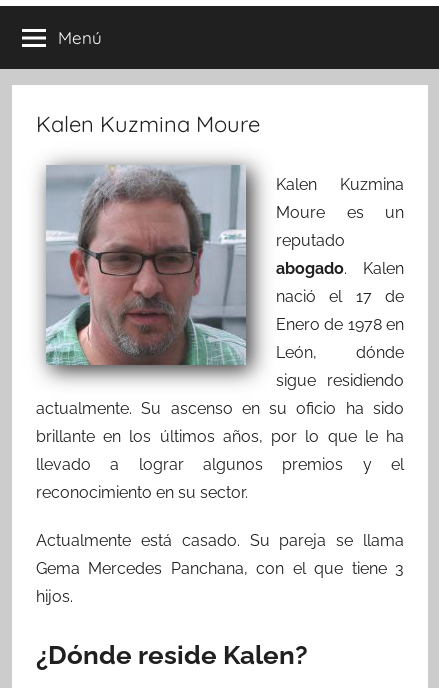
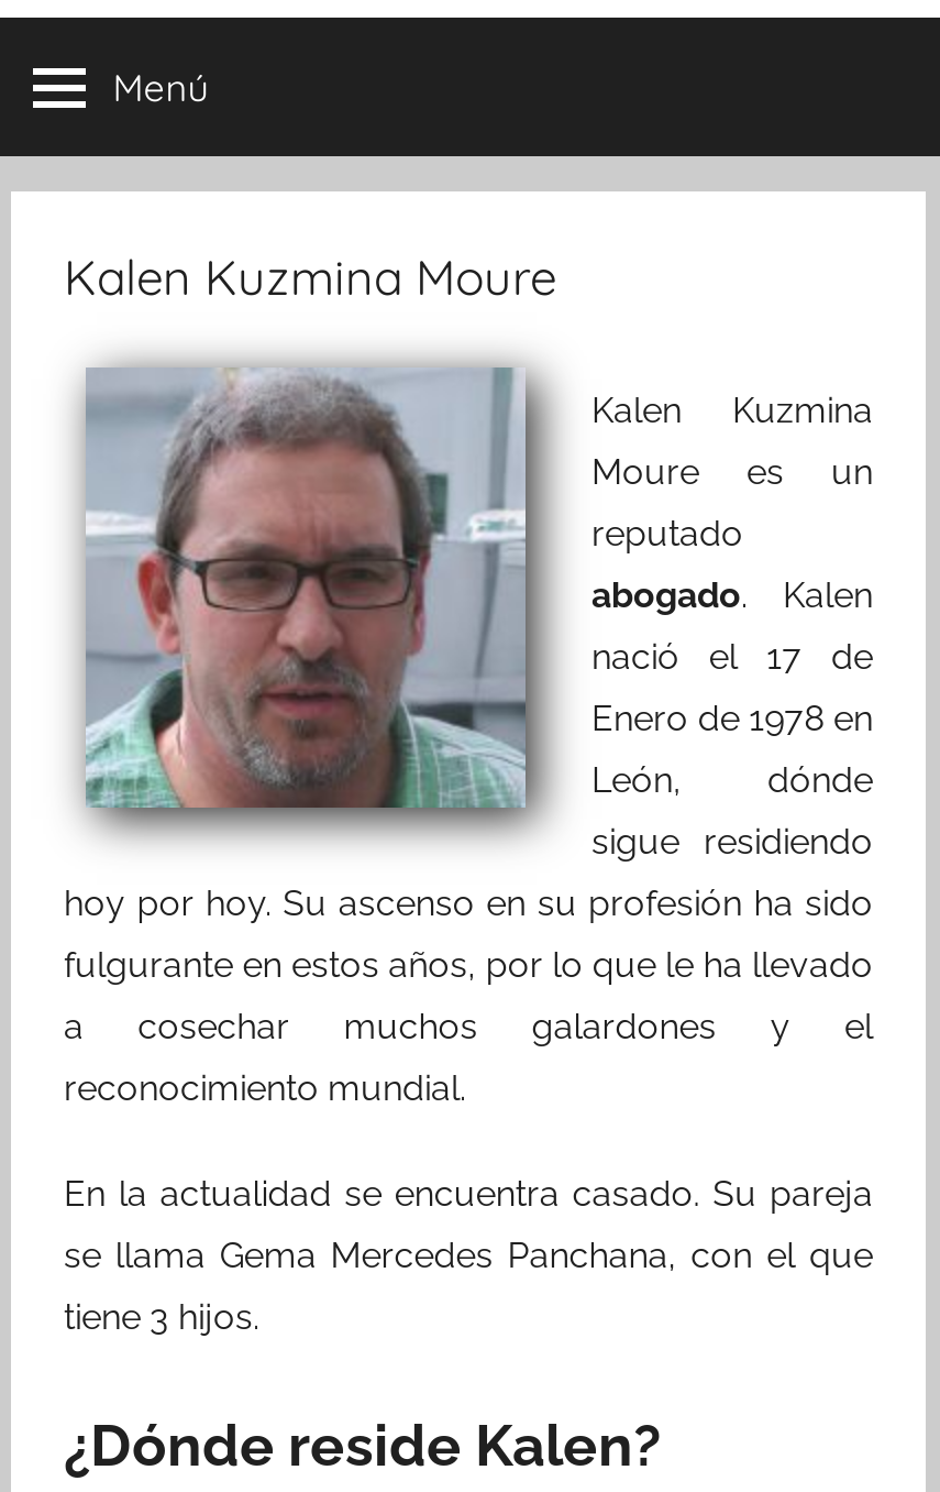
[36,399,404,418] actualmente. Su ascenso en su oficio ha sido -> [64,882,873,924] hoy por hoy. Su ascenso en su profesión ha sido
[36,427,404,446] brillante en los últimos años, por lo que le ha -> [64,944,873,986] fulgurante en estos años, por lo que le ha llevado
[36,455,404,474] llevado a lograr algunos premios y el -> [64,1006,873,1047] a cosechar muchos galardones y el
[36,483,248,502] reconocimiento en su sector. -> [64,1067,466,1109] reconocimiento mundial.
[36,531,404,550] Actualmente está casado. Su pareja se llama -> [64,1173,873,1215] En la actualidad se encuentra casado. Su pareja
[36,559,404,578] Gema Mercedes Panchana, con el que tiene 3 -> [64,1235,873,1276] se llama Gema Mercedes Panchana, con el que
[36,587,73,606] hijos. -> [64,1296,259,1338] tiene 3 hijos.

